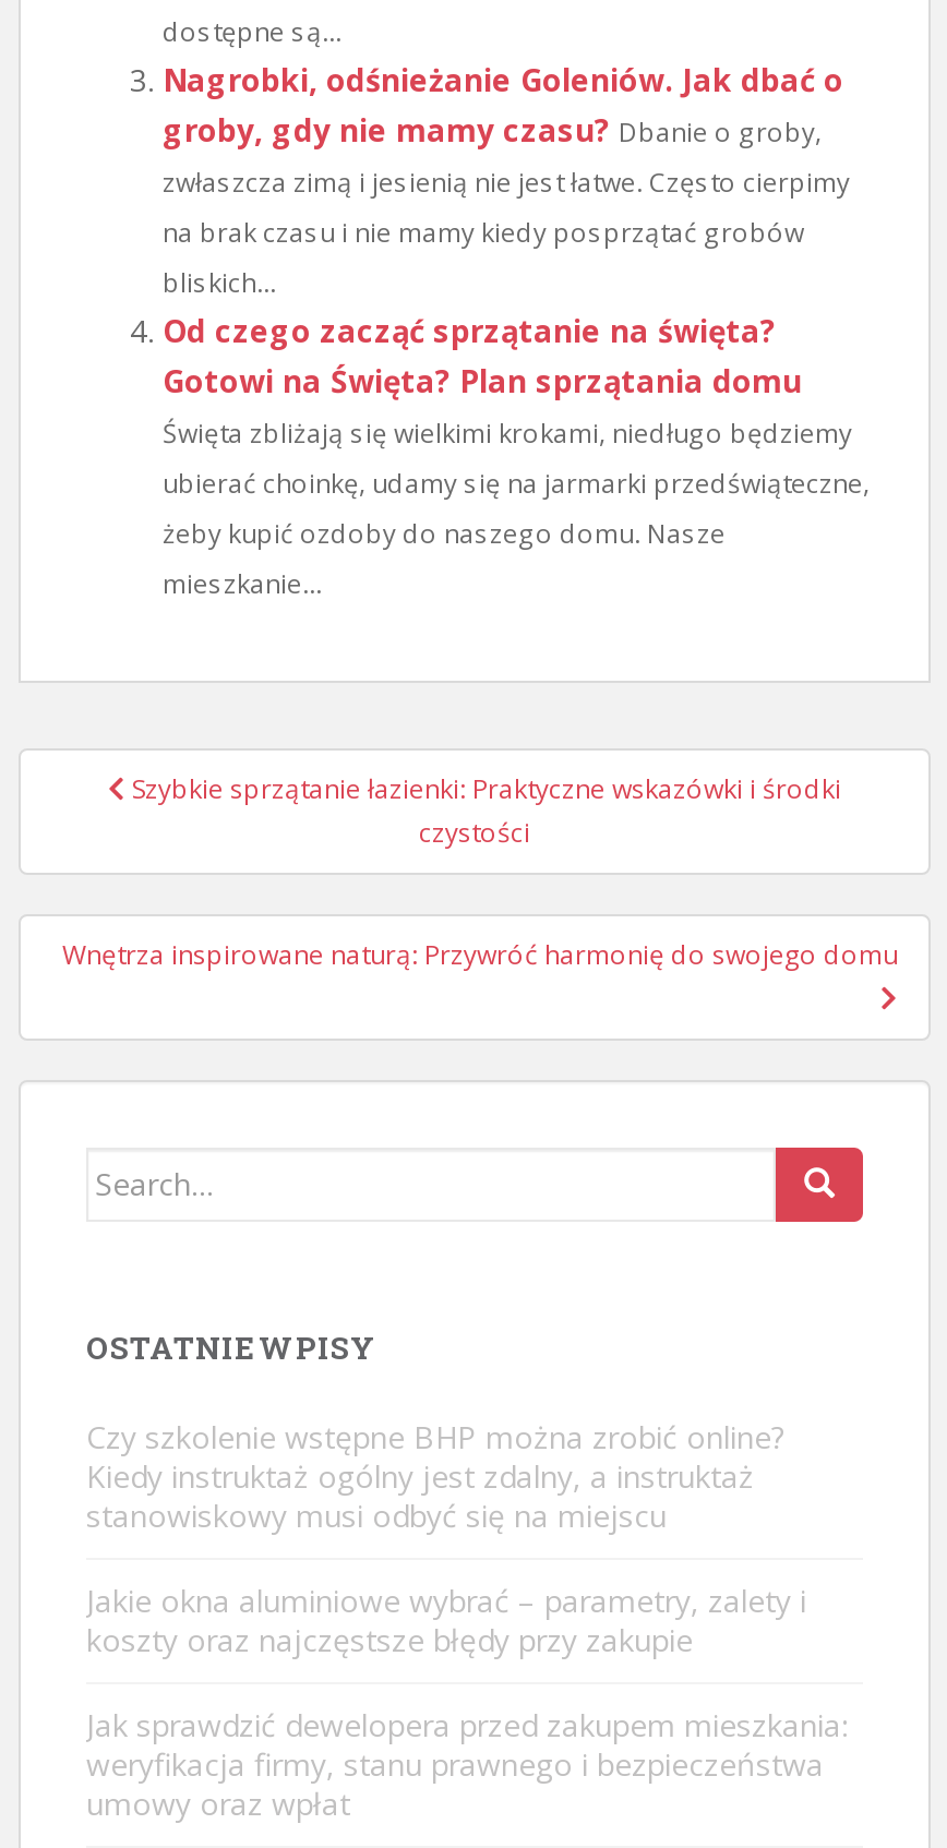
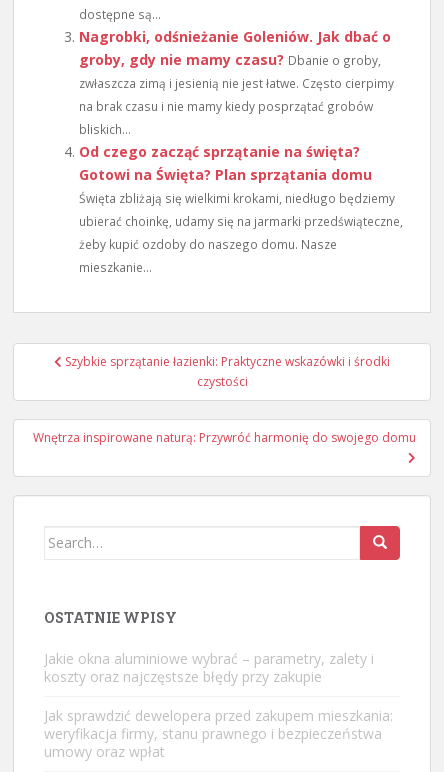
[86,1415,784,1535] Czy szkolenie wstępne BHP można zrobić online? | Kiedy instruktaż ogólny jest zdalny, a instruktaż | stanowiskowy musi odbyć się na miejscu -> none

